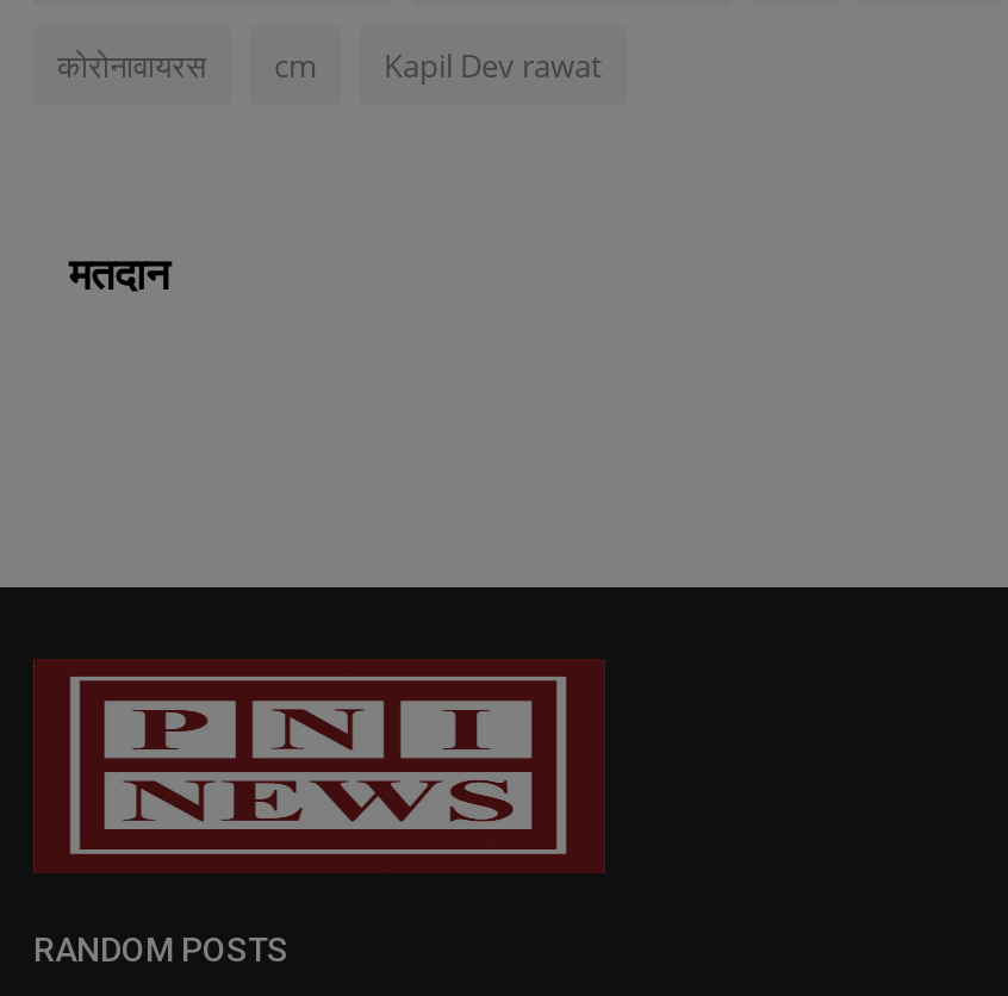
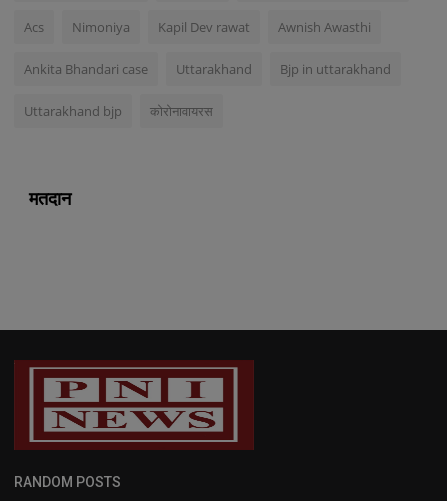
[57,44,317,87] कोरोनावायरस | cm -> [24,18,130,36] Acs | Nimoniya
none -> [24,18,391,120] Awnish Awasthi | Ankita Bhandari case | Uttarakhand | Bjp in uttarakhand | Uttarakhand bjp | कोरोनावायरस

